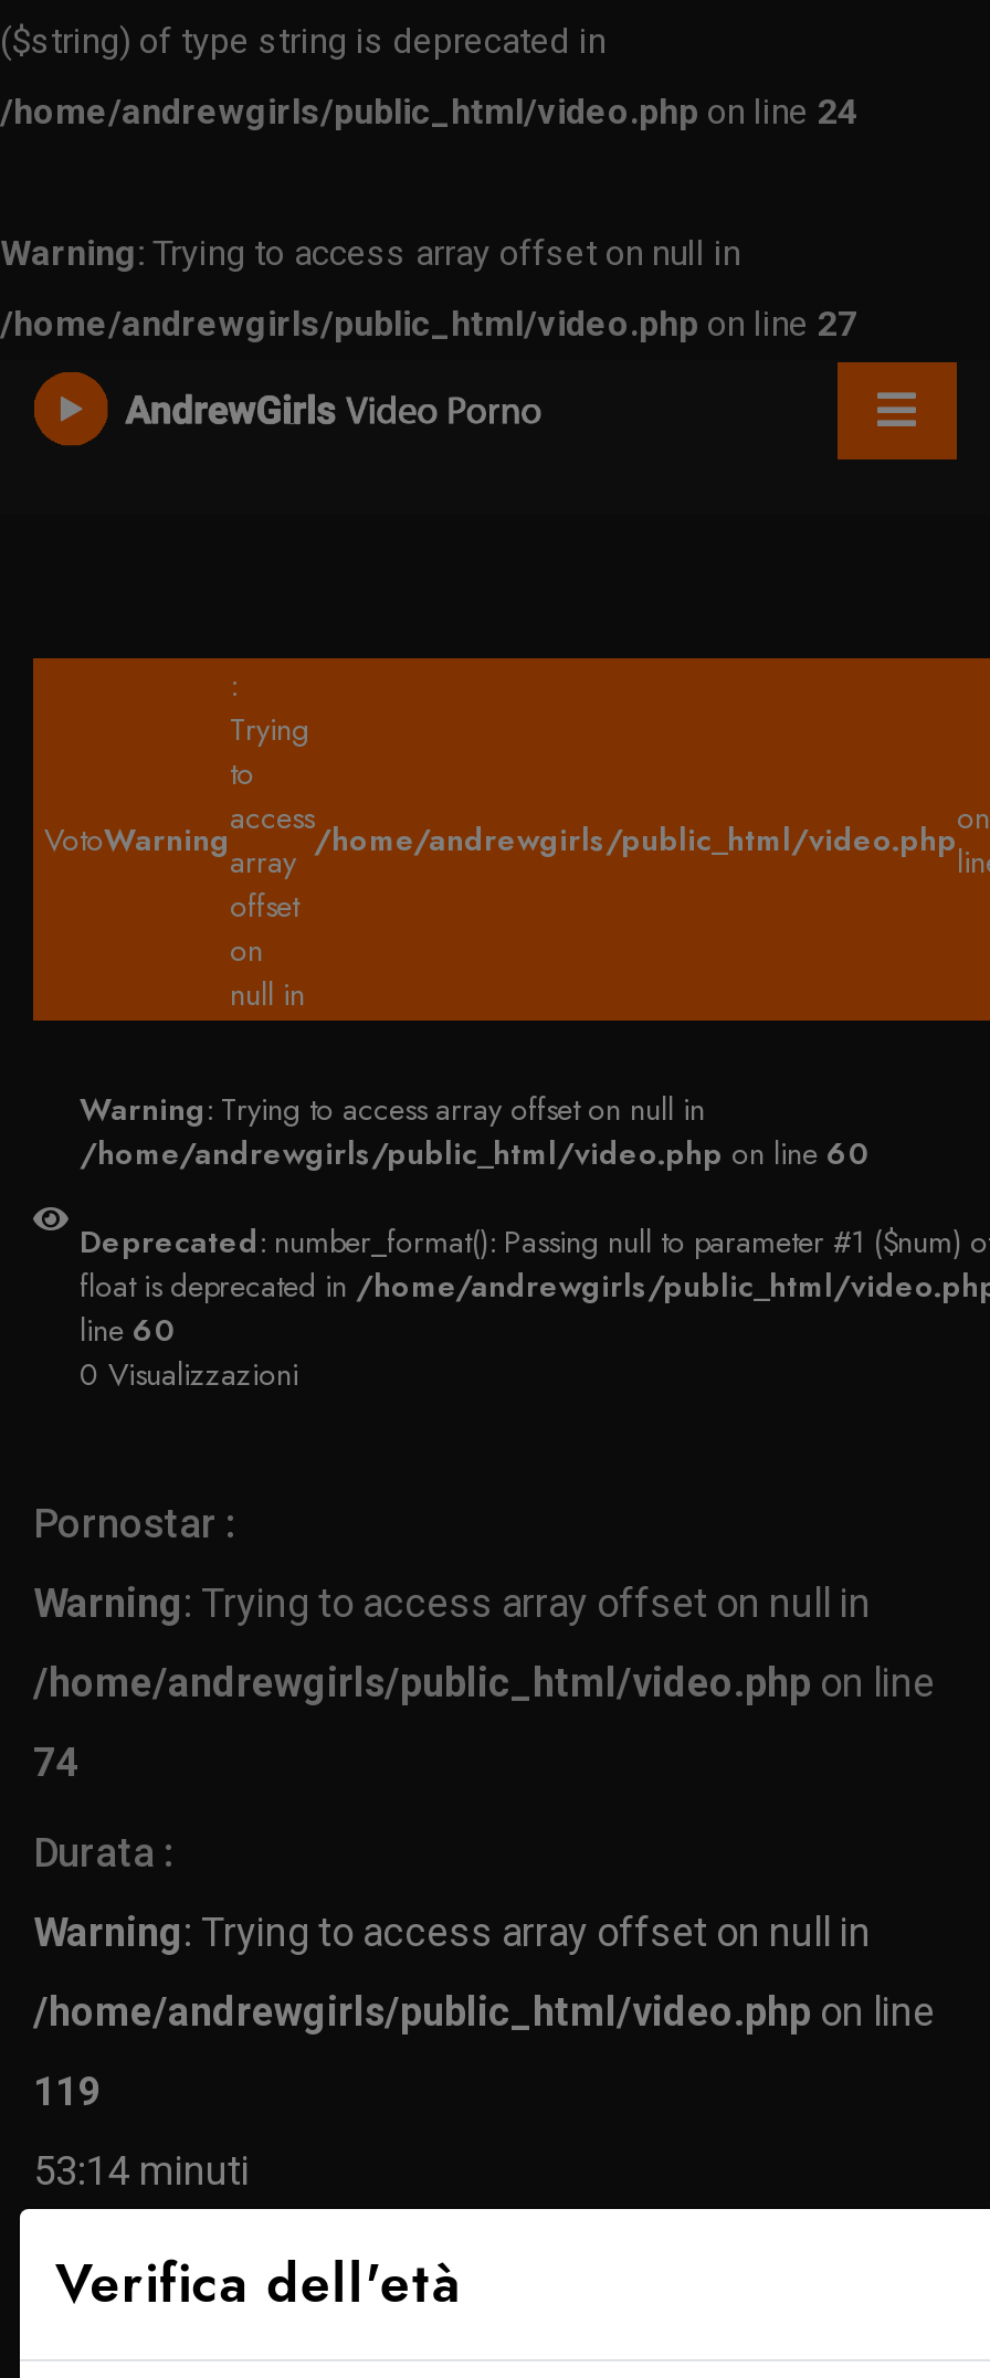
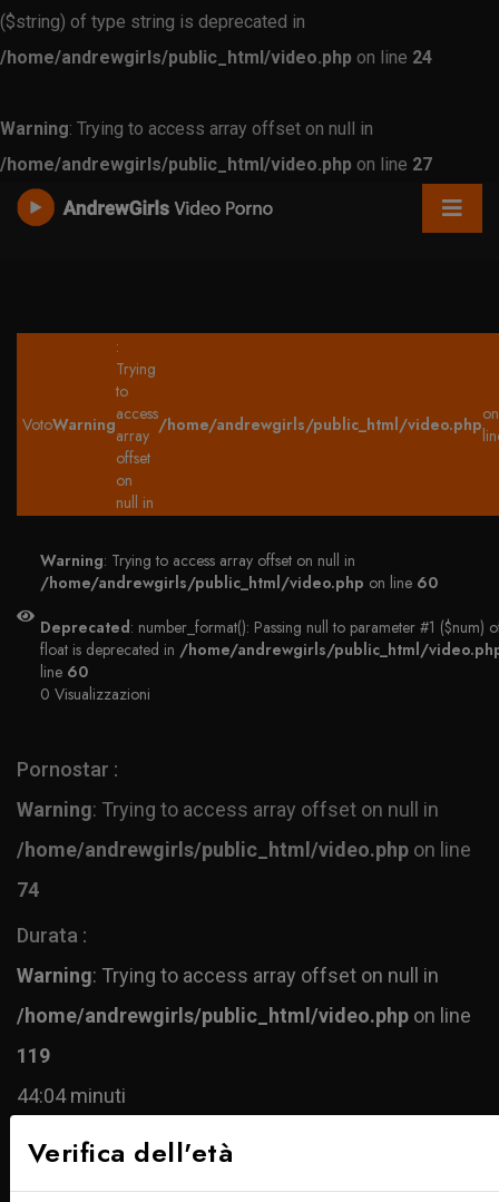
[33,2147,250,2194] 53:14 minuti -> [17,1084,126,1107] 44:04 minuti

